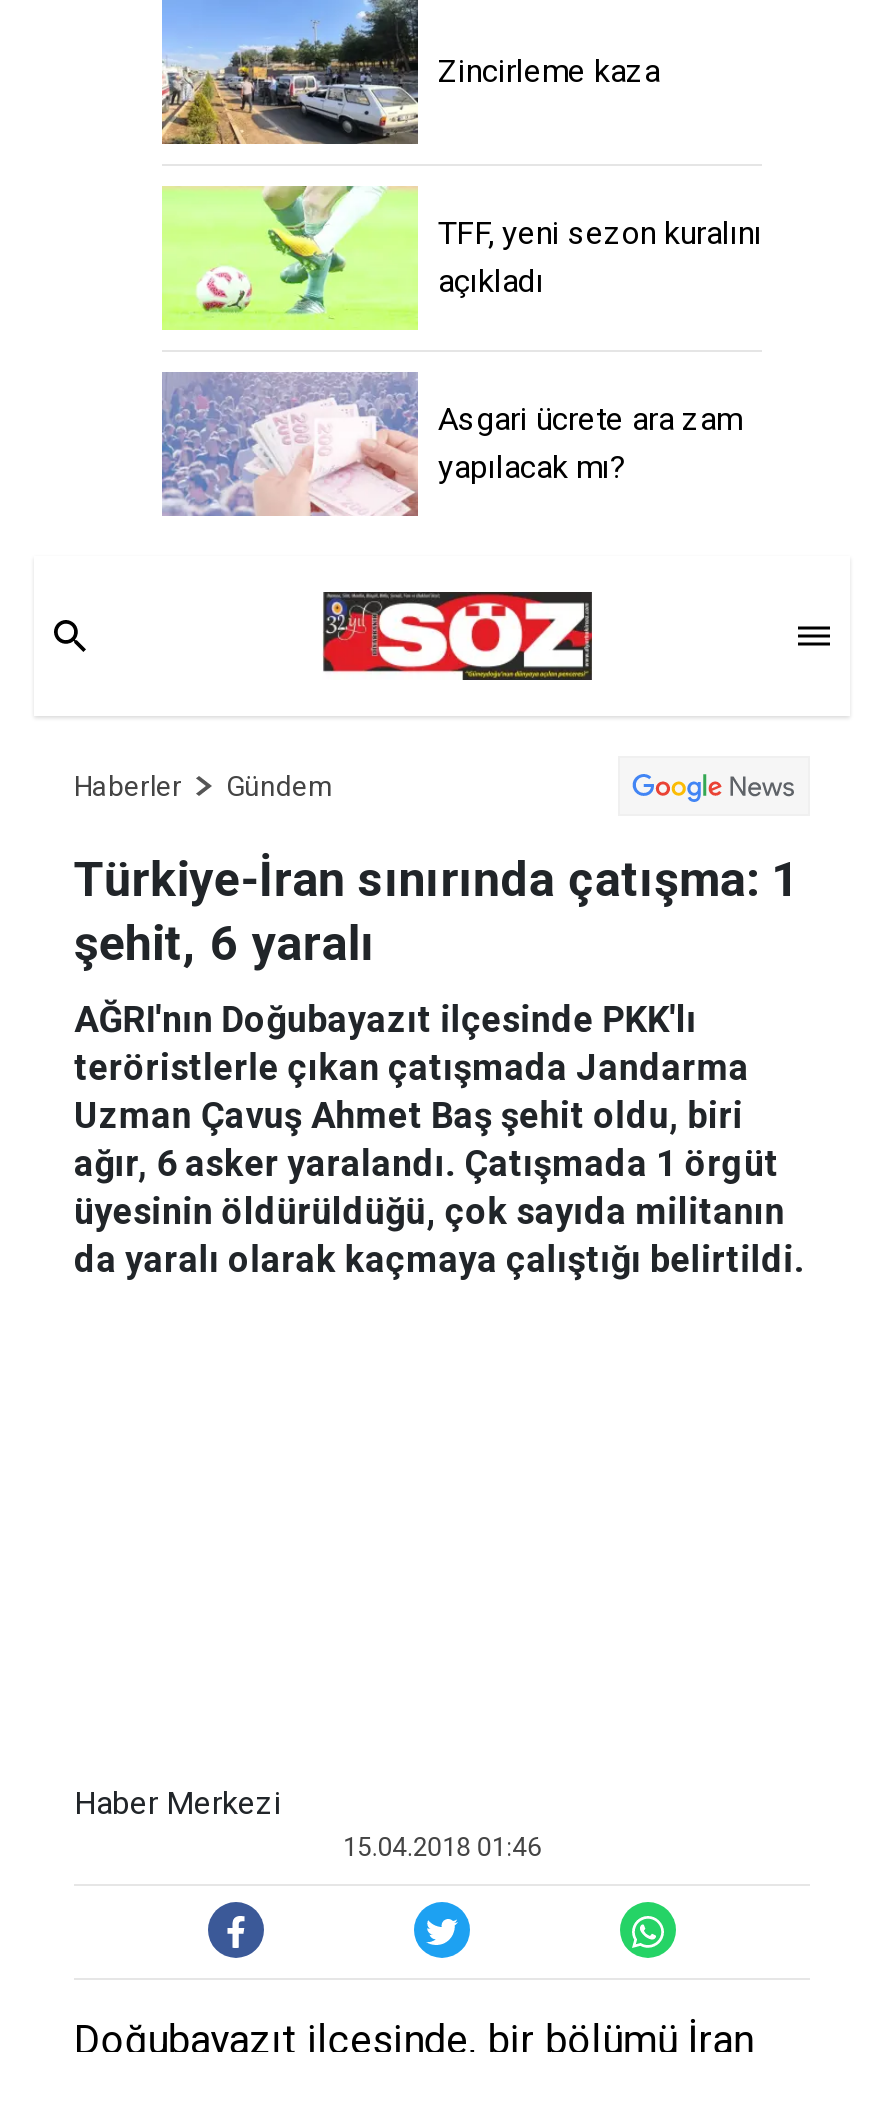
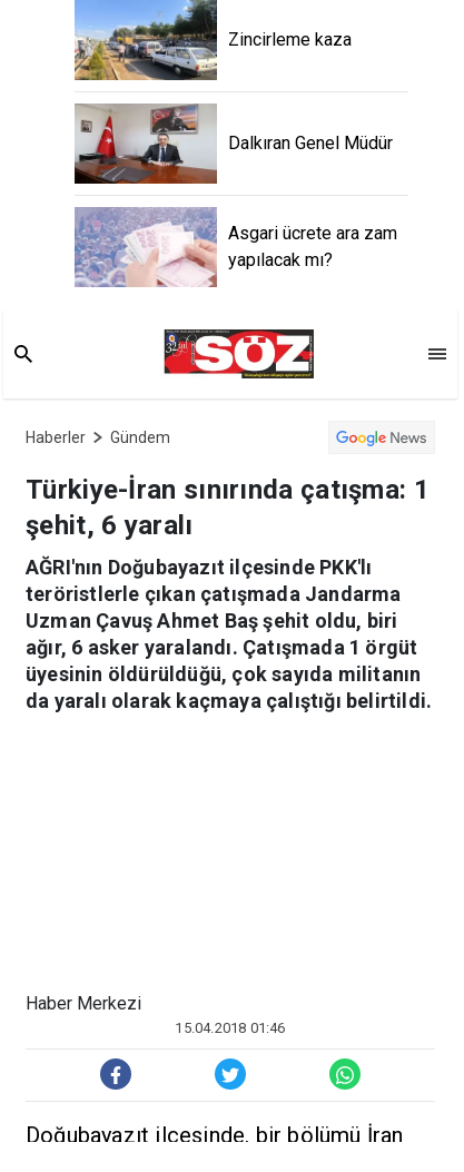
[160,186,762,332] [image] | TFF, yeni sezon kuralını | açıkladı -> [73,104,393,185] [image] | Dalkıran Genel Müdür

